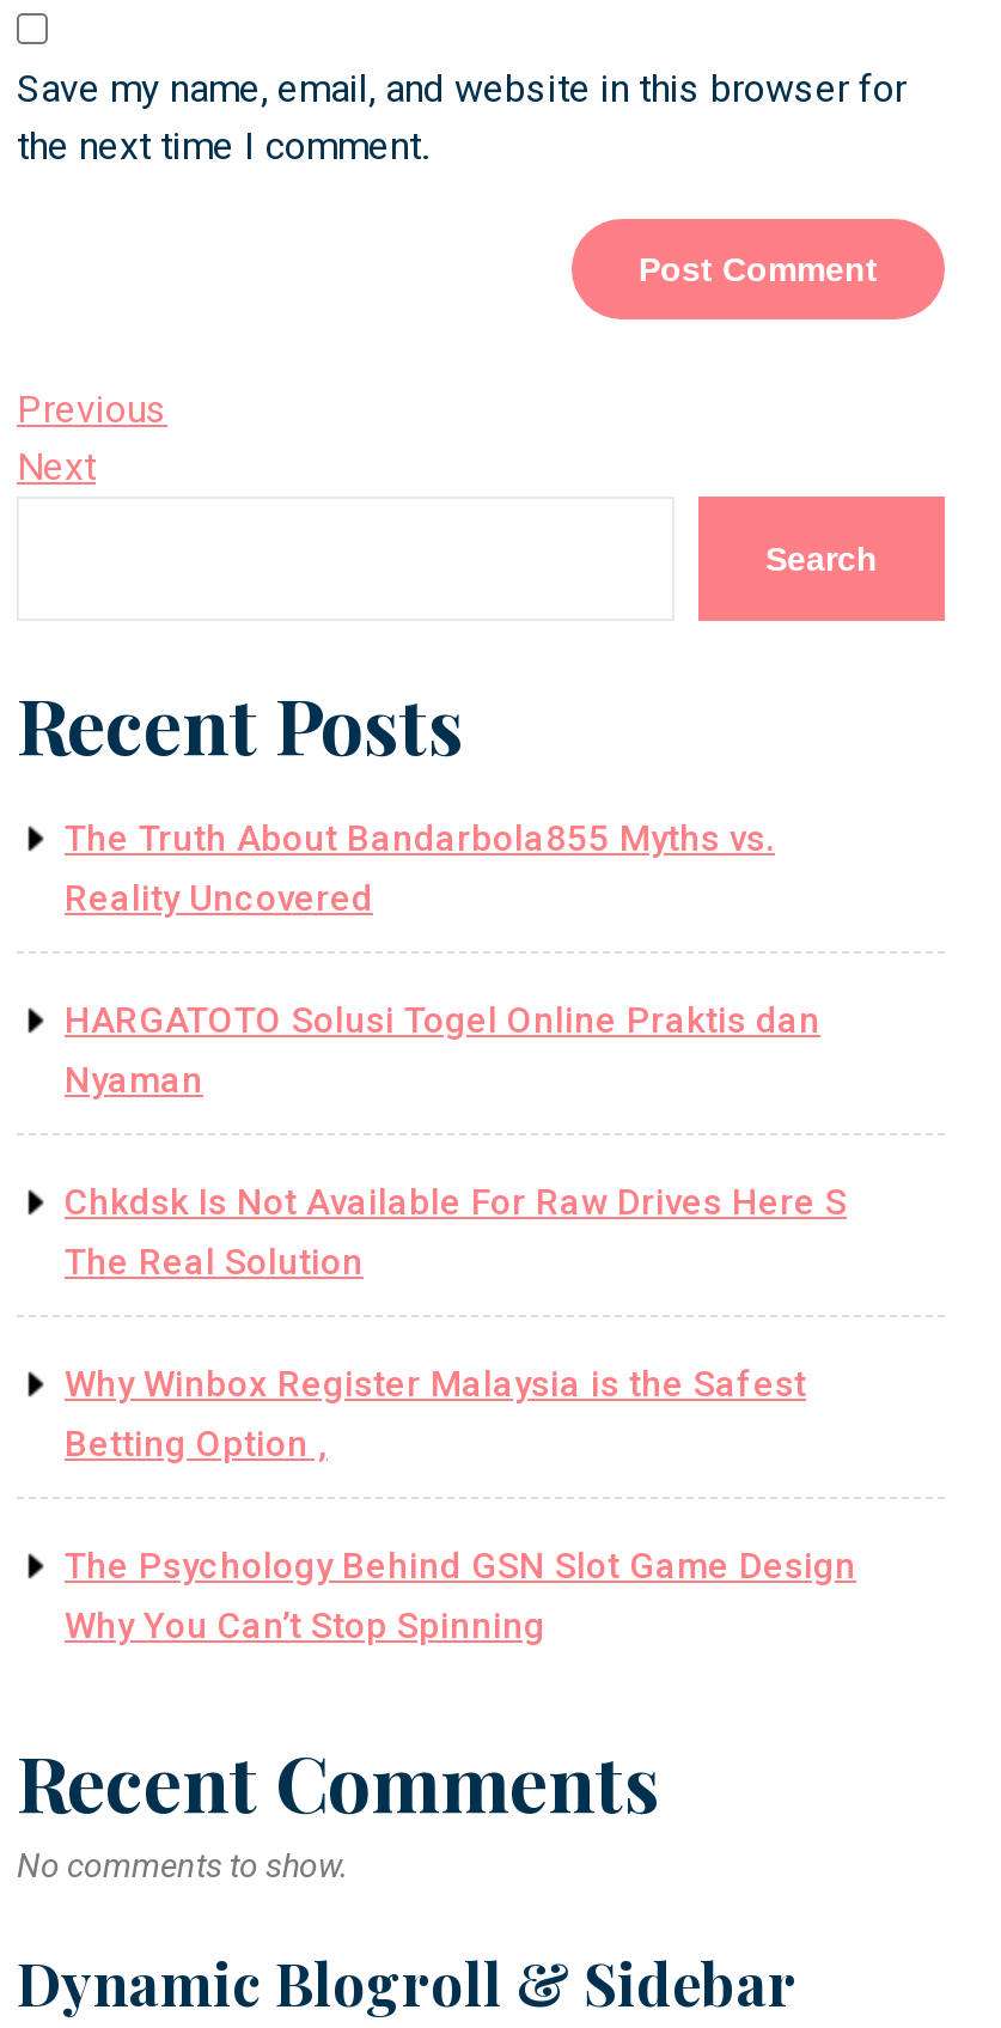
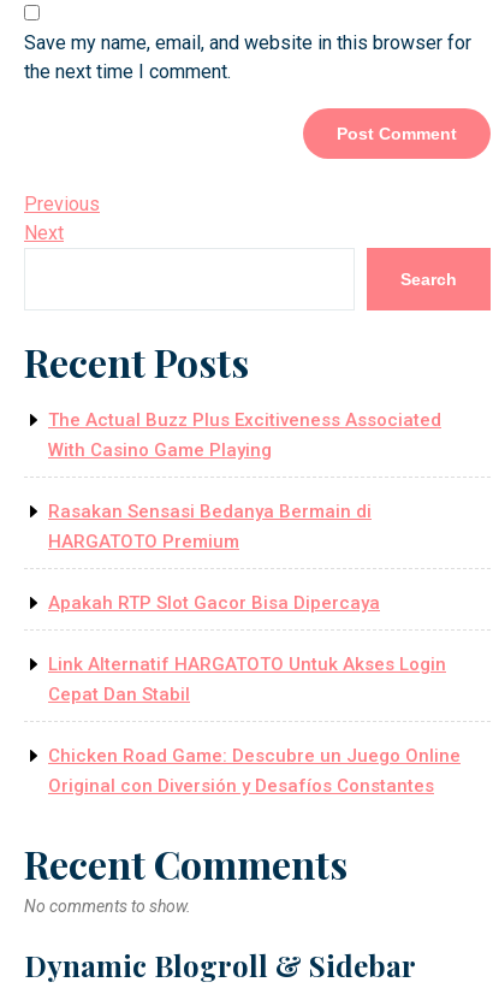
[65,816,775,919] The Truth About Bandarbola855 Myths vs. | Reality Uncovered -> [48,409,441,460] The Actual Buzz Plus Excitiveness Associated | With Casino Game Playing
[65,998,820,1101] HARGATOTO Solusi Togel Online Praktis dan | Nyaman -> [48,500,372,552] Rasakan Sensasi Bedanya Bermain di | HARGATOTO Premium
[65,1180,847,1283] Chkdsk Is Not Available For Raw Drives Here S | The Real Solution -> [48,591,380,613] Apakah RTP Slot Gacor Bisa Dipercaya
[65,1362,806,1464] Why Winbox Register Malaysia is the Safest | Betting Option , -> [48,653,446,705] Link Alternatif HARGATOTO Untuk Akses Login | Cepat Dan Stabil
[65,1543,856,1646] The Psychology Behind GSN Slot Game Design | Why You Can’t Stop Spinning -> [48,744,461,796] Chicken Road Game: Descubre un Juego Online | Original con Diversión y Desafíos Constantes

